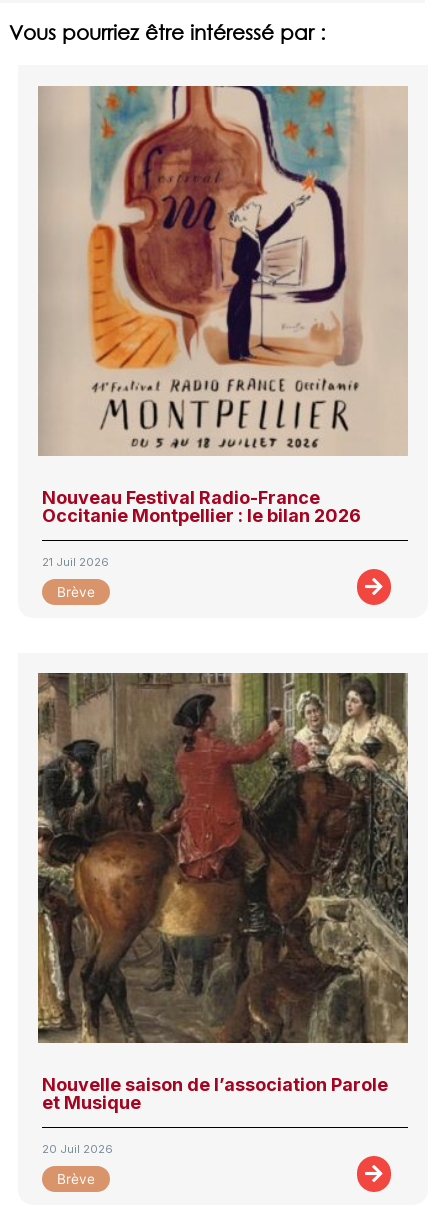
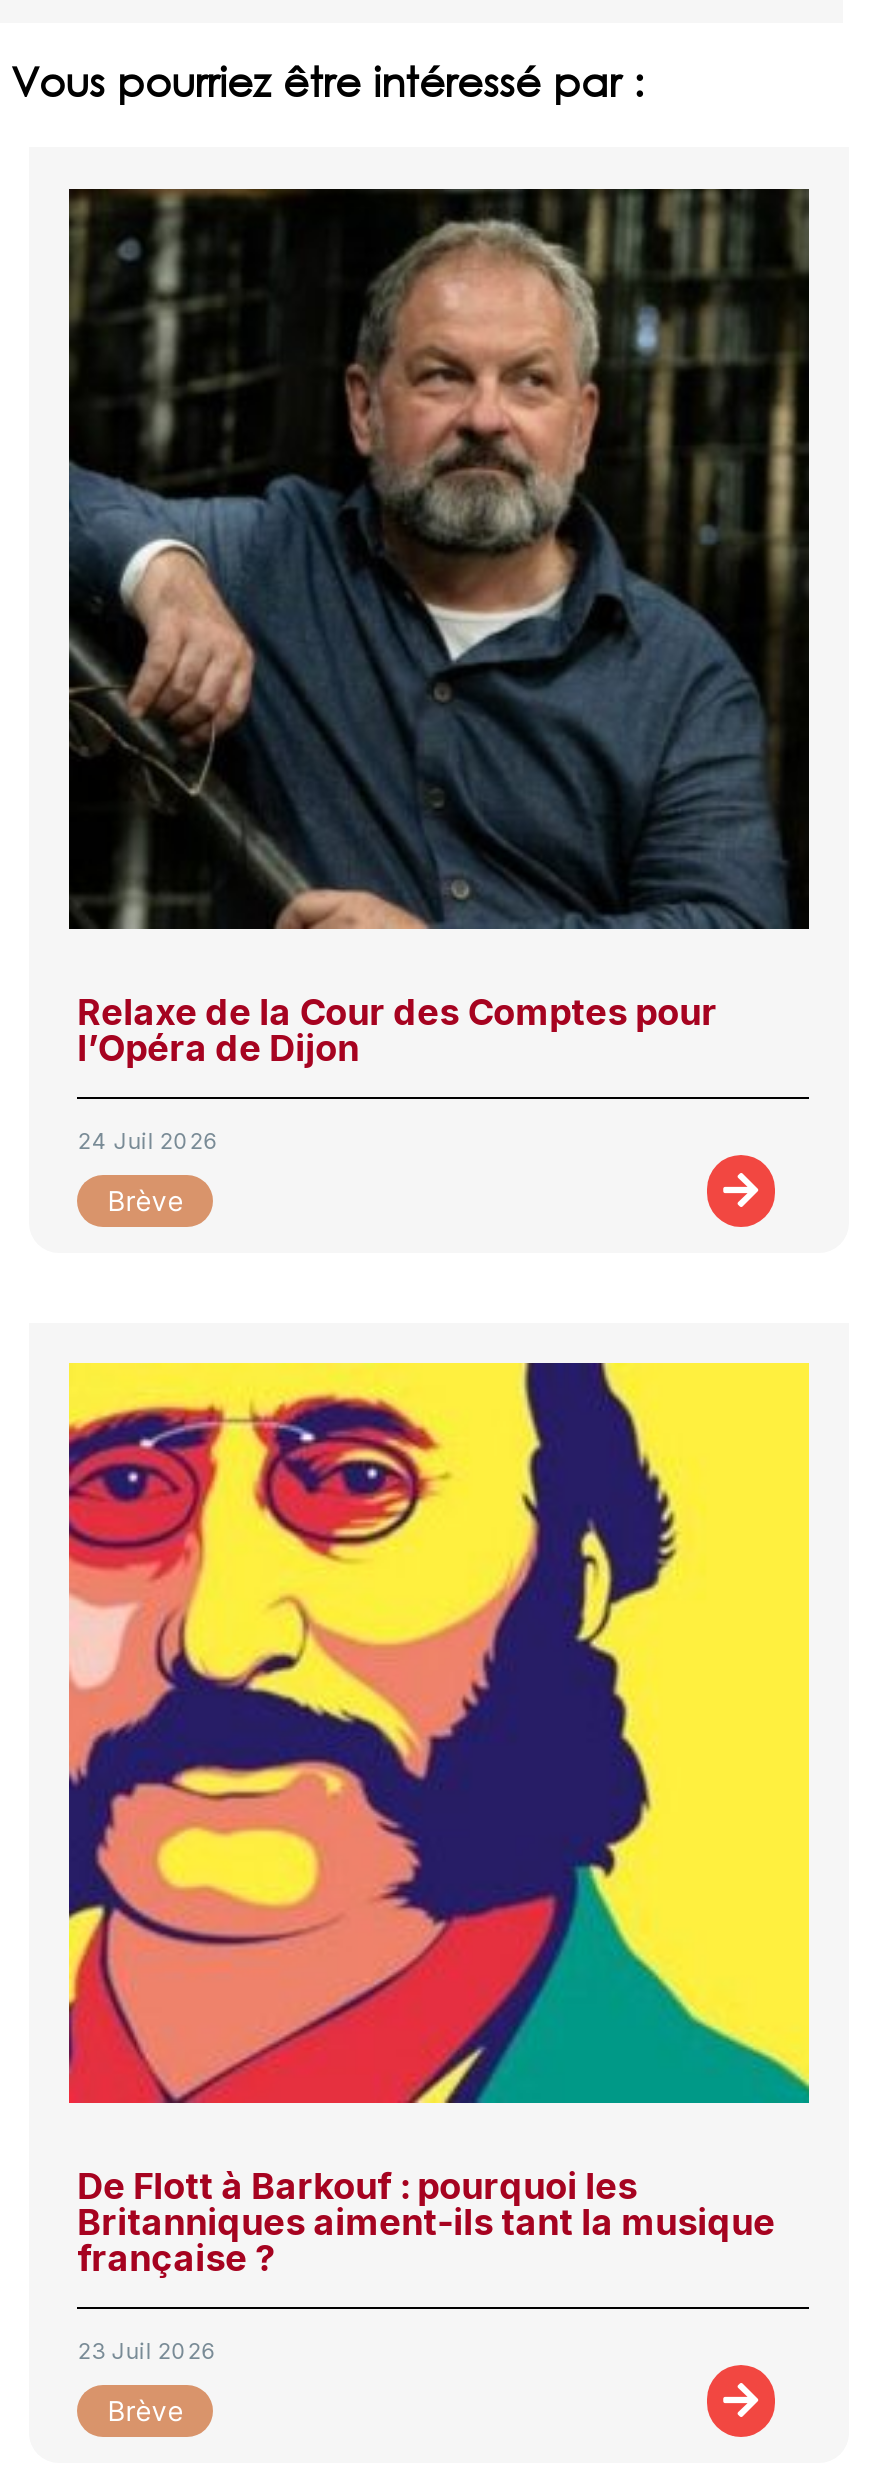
[38,85,408,526] [image] | Nouveau Festival Radio-France | Occitanie Montpellier : le bilan 2026 -> [69,187,811,1068] [image] | Relaxe de la Cour des Comptes pour | l’Opéra de Dijon
[42,555,109,569] 21 Juil 2026 -> [77,1126,219,1154] 24 Juil 2026
[37,672,409,1113] [image] | Nouvelle saison de l’association Parole | et Musique -> [67,1361,811,2279] [image] | De Flott à Barkouf : pourquoi les | Britanniques aiment-ils tant la musique | française ?
[42,1142,113,1156] 20 Juil 2026 -> [77,2337,217,2365] 23 Juil 2026

